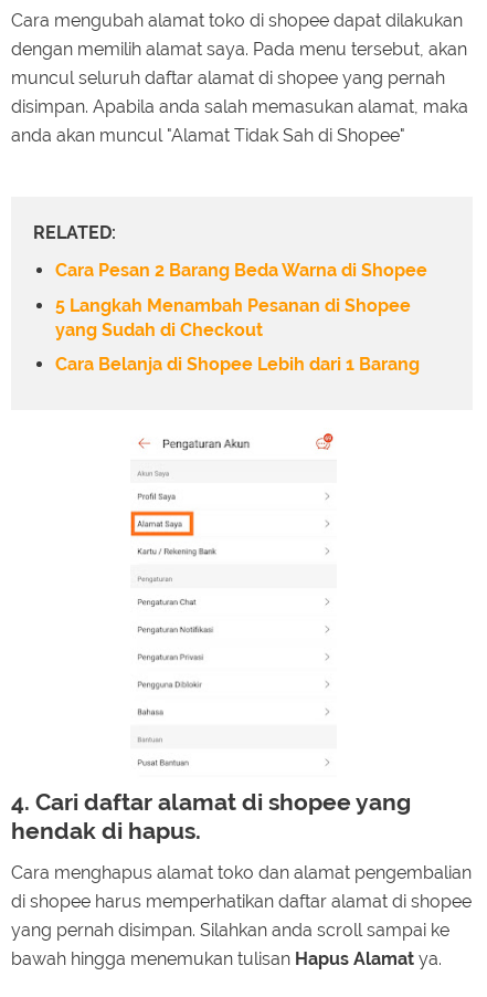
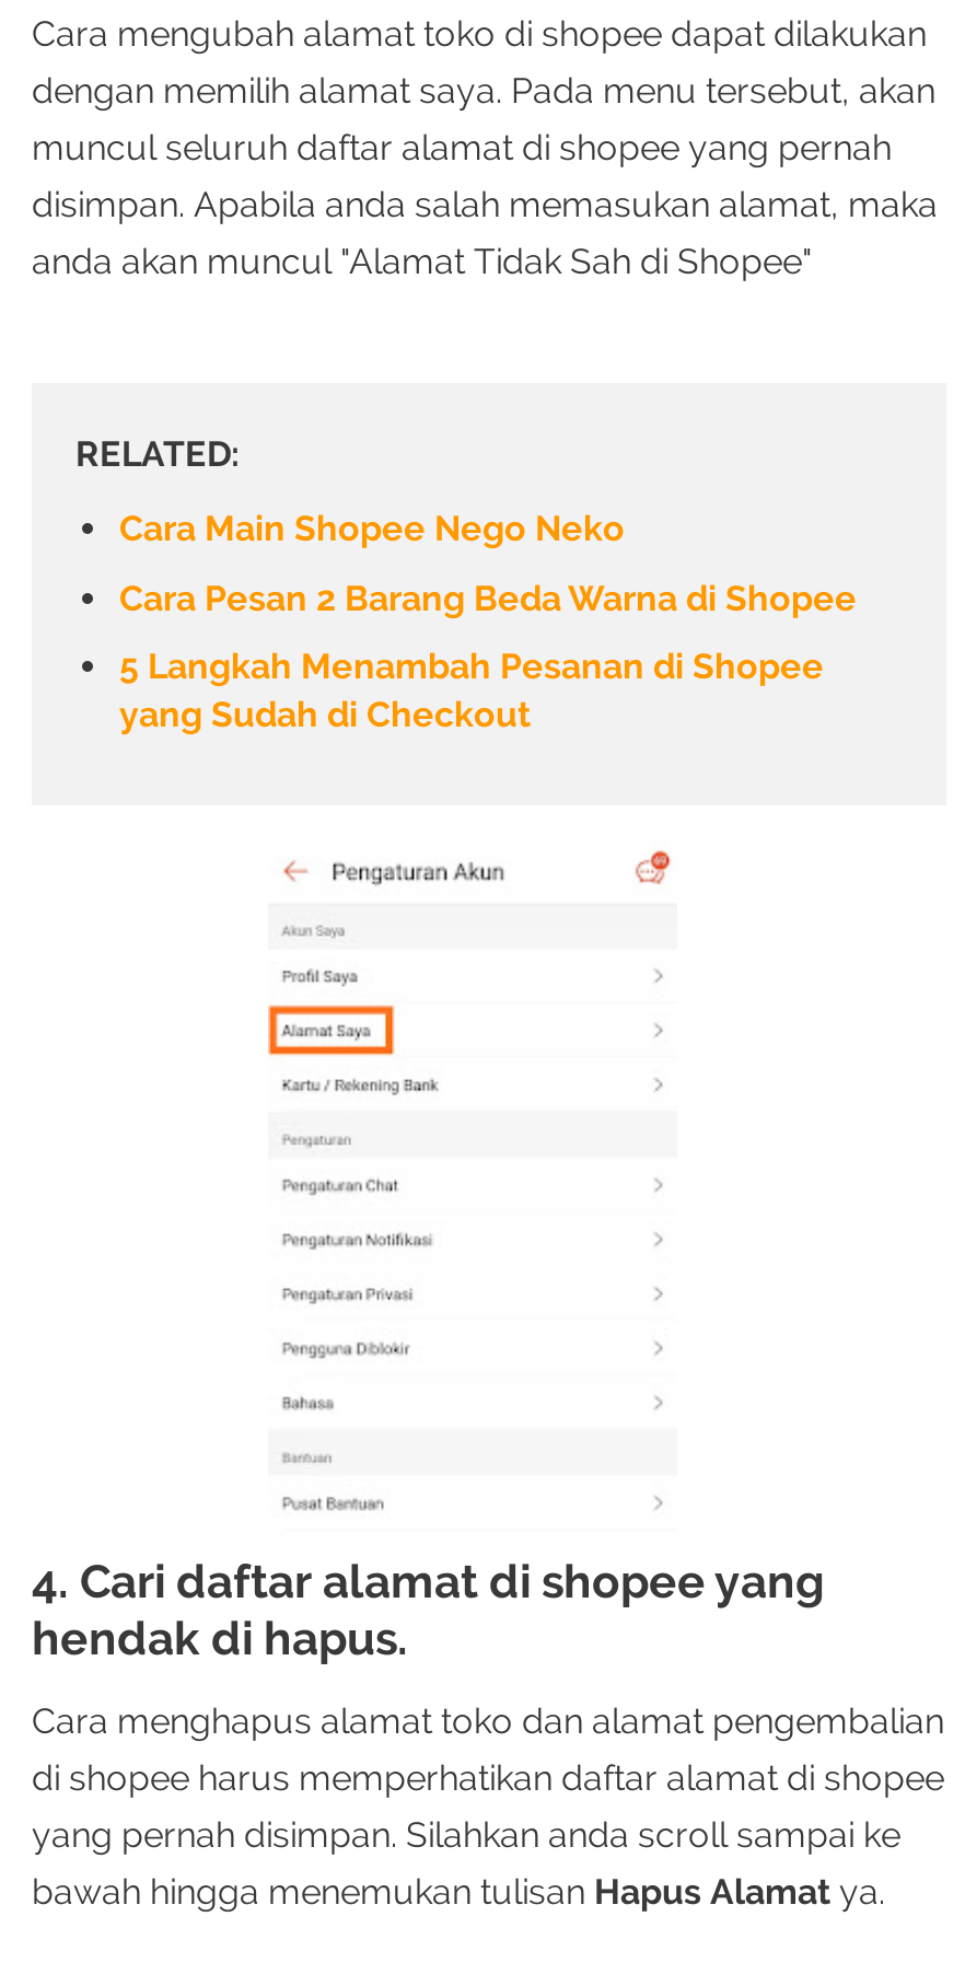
none -> [119,507,625,549] Cara Main Shopee Nego Neko
moved [55,260,427,340] -> [119,577,857,736]: Cara Pesan 2 Barang Beda Warna di Shopee | 5 Langkah Menambah Pesanan di Shopee | yang Sudah di Checkout
[55,354,420,375] Cara Belanja di Shopee Lebih dari 1 Barang -> none

